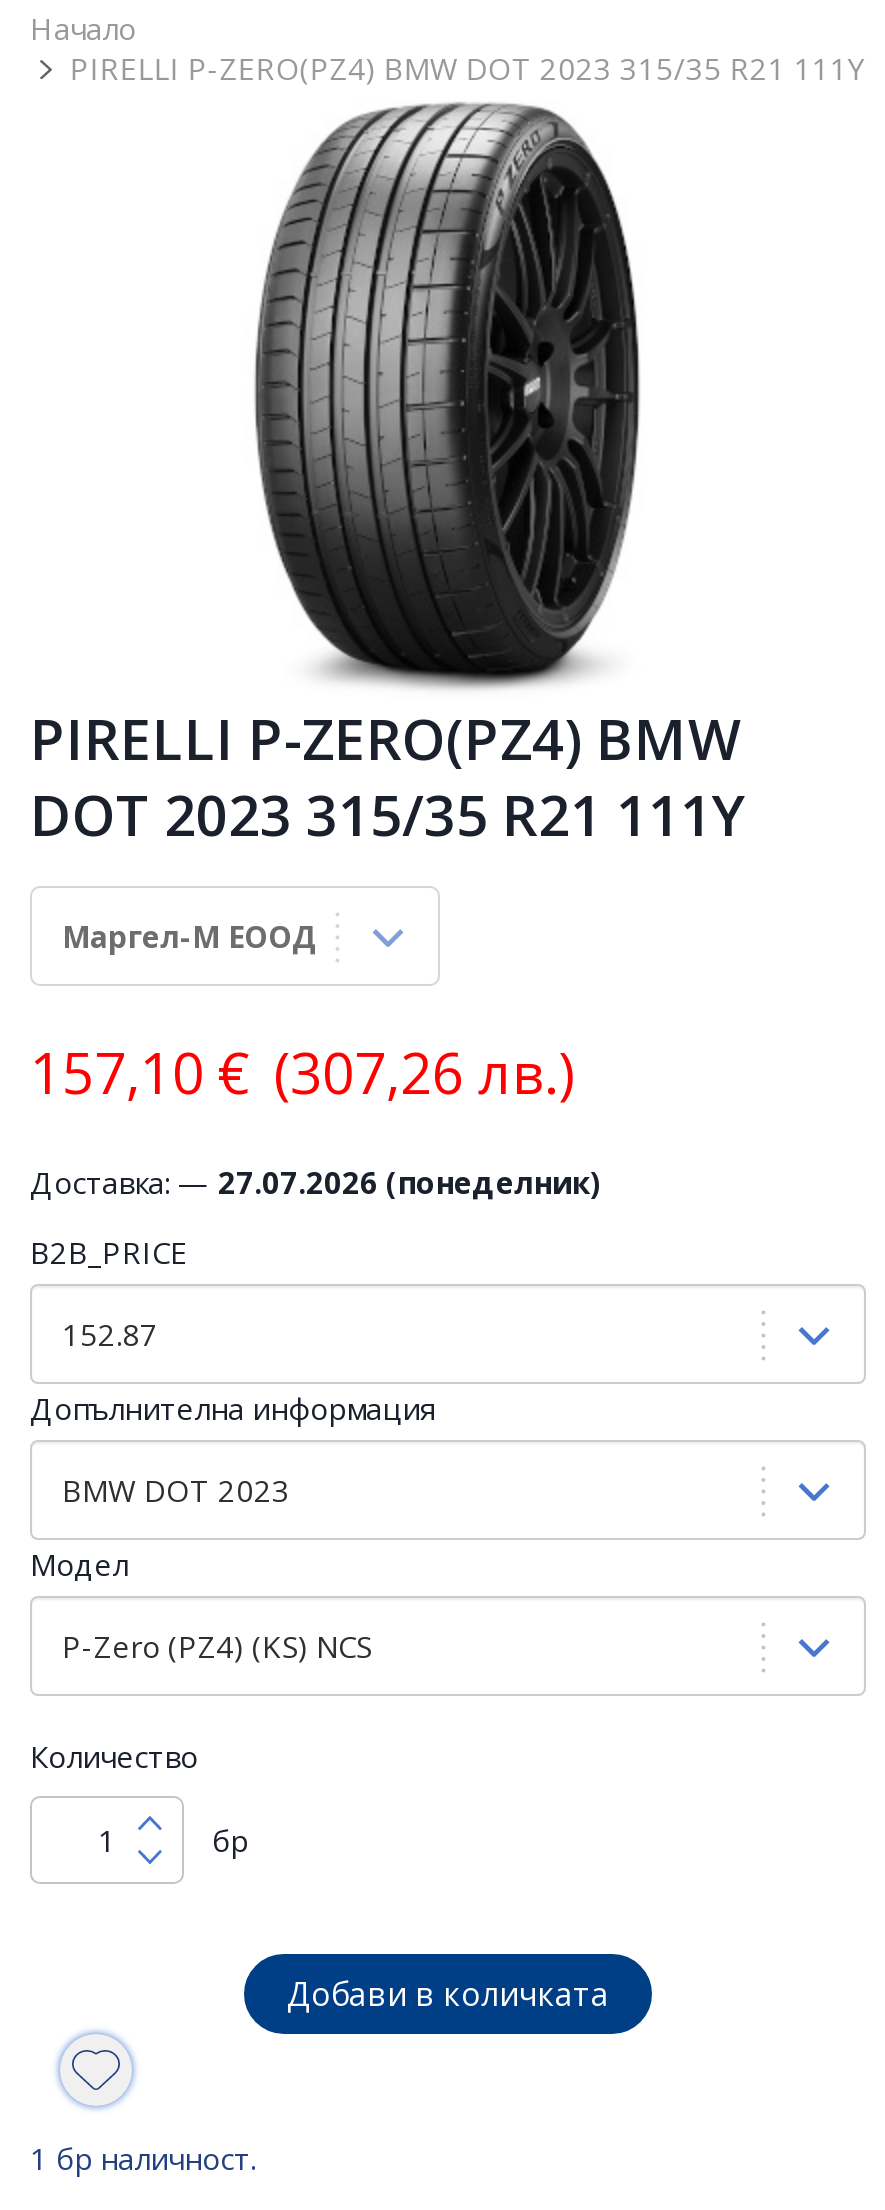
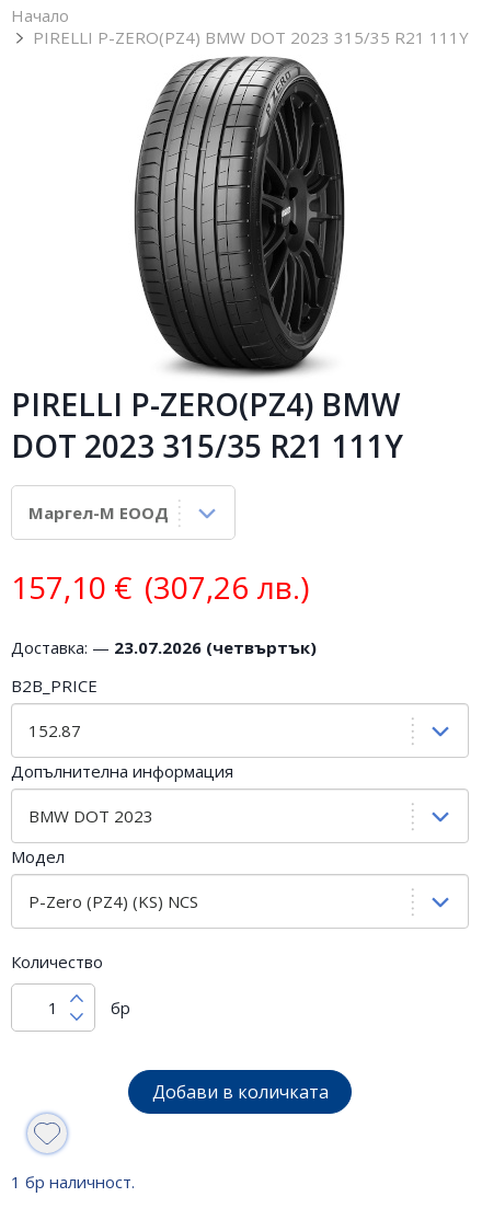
[30,1162,602,1202] Доставка: — 27.07.2026 (понеделник) -> [11,636,317,658] Доставка: — 23.07.2026 (четвъртък)

